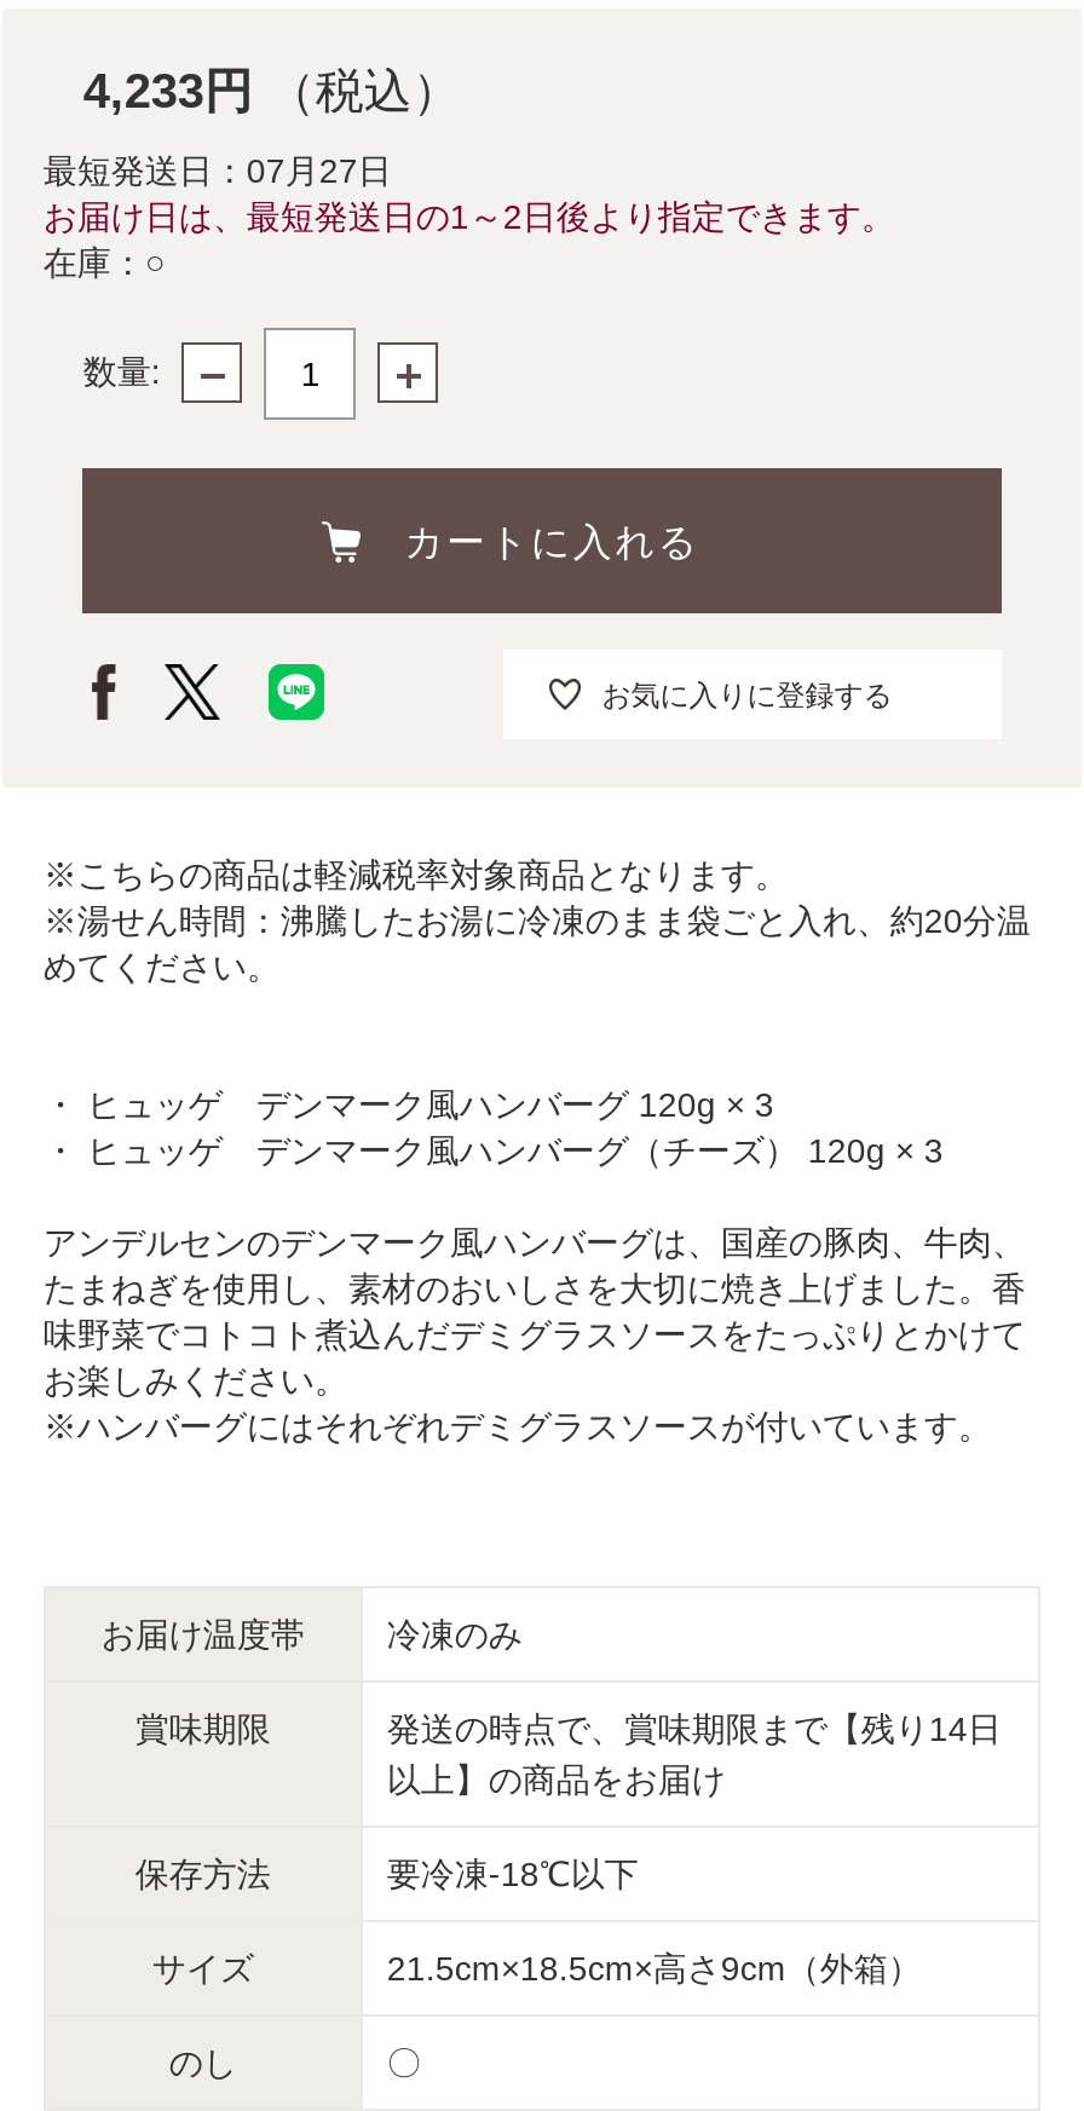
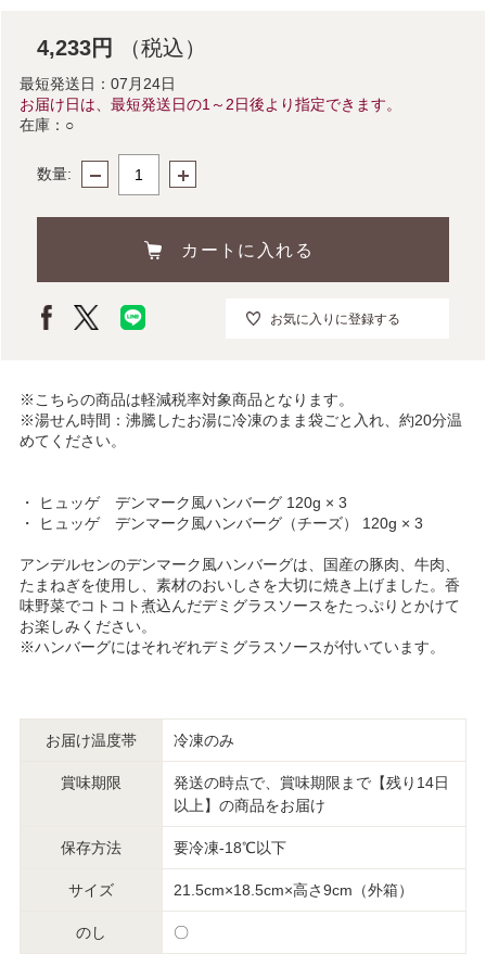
[43,150,392,189] 最短発送日：07月27日 -> [19,74,176,92] 最短発送日：07月24日

